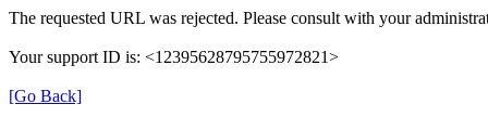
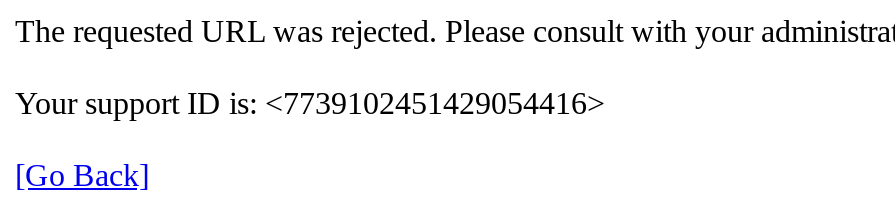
[9,48,339,66] Your support ID is: <12395628795755972821> -> [15,86,605,120] Your support ID is: <7739102451429054416>

